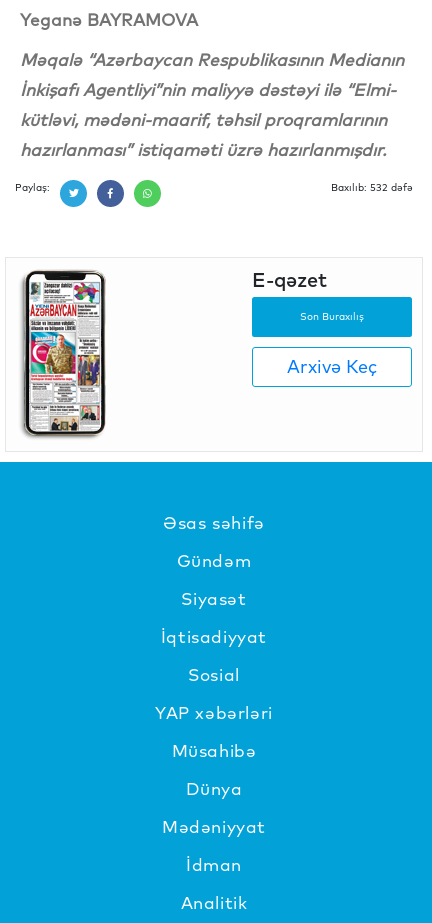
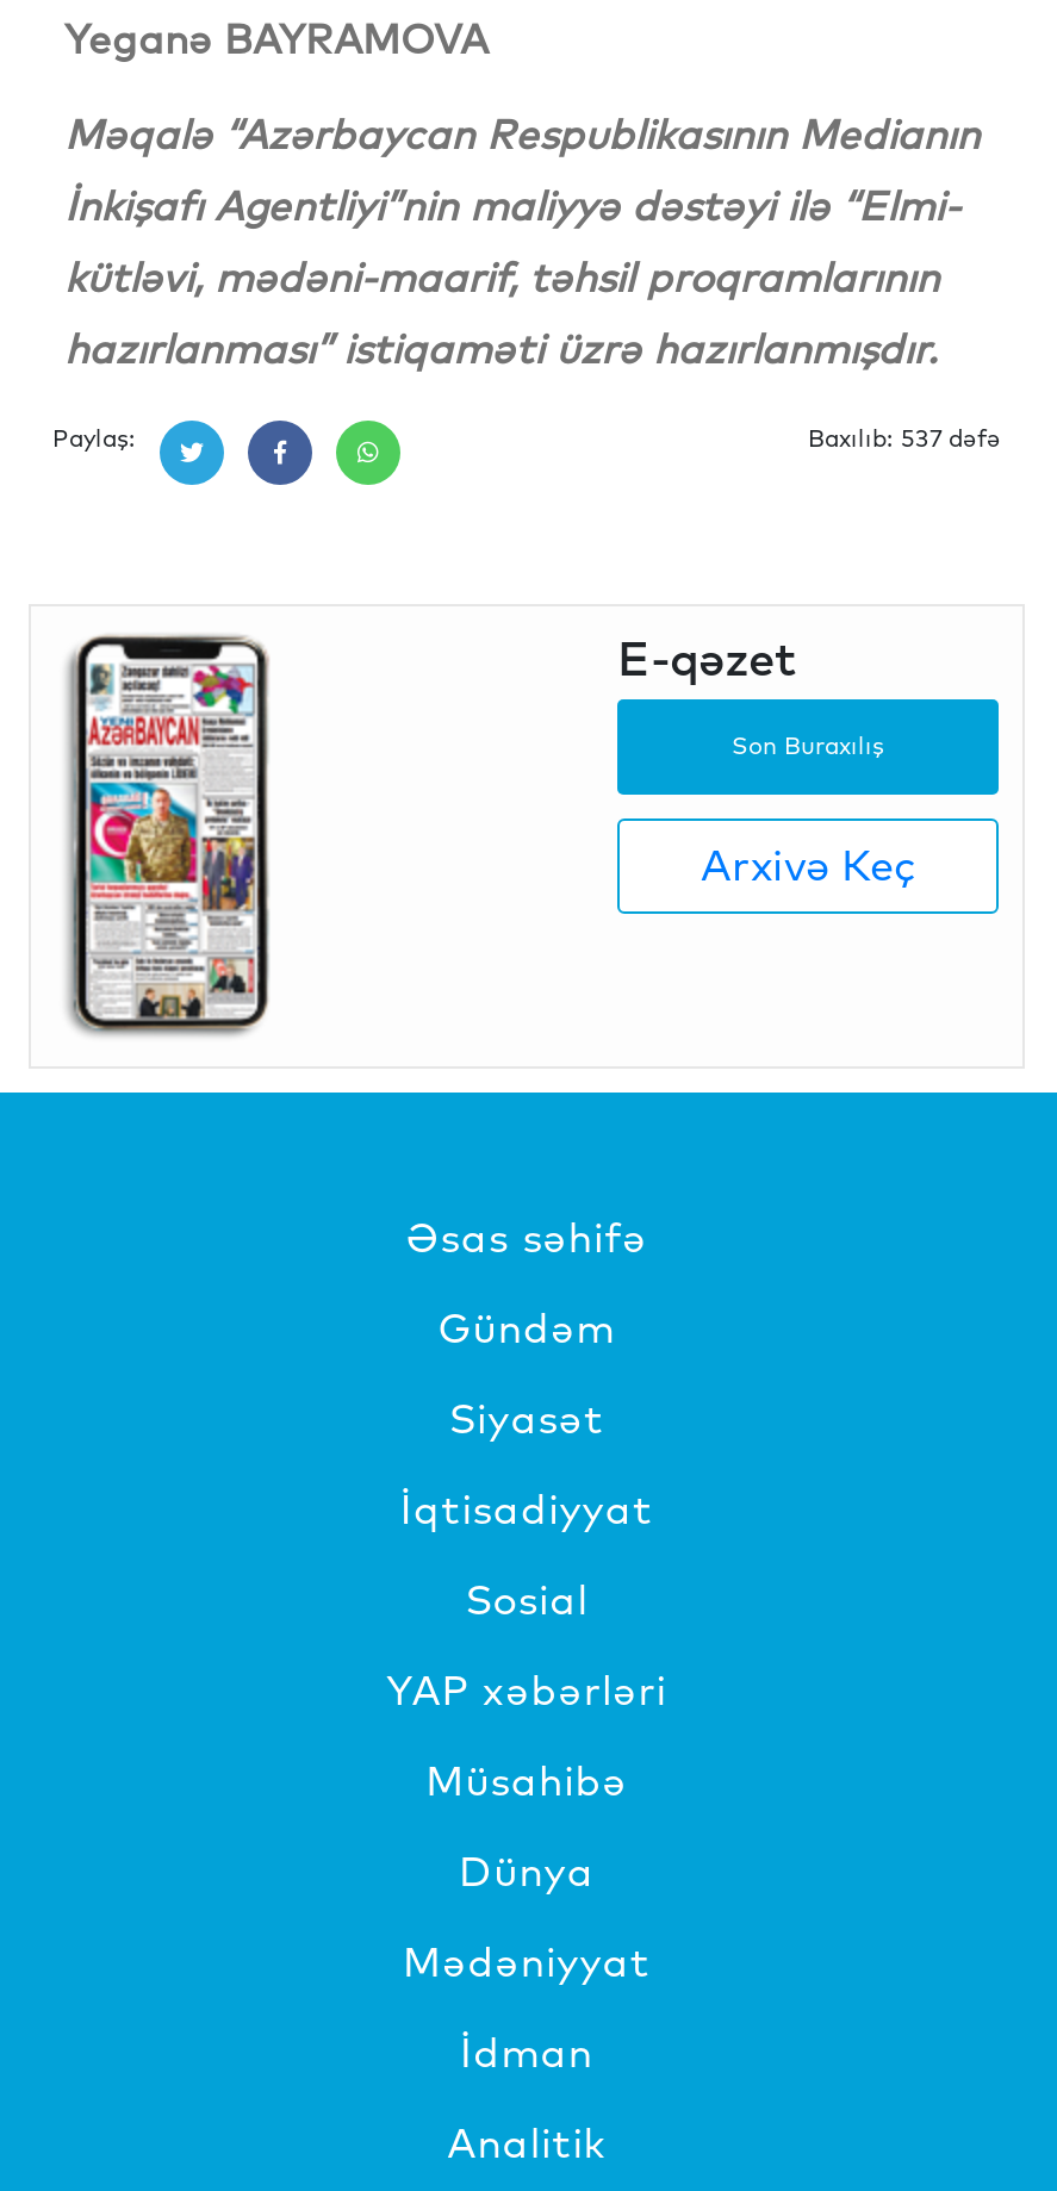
[331,181,413,194] Baxılıb: 532 dəfə -> [808,422,1001,453] Baxılıb: 537 dəfə

